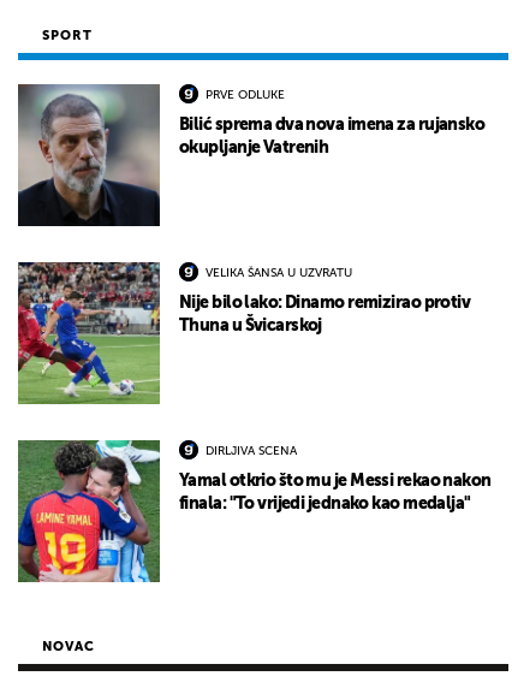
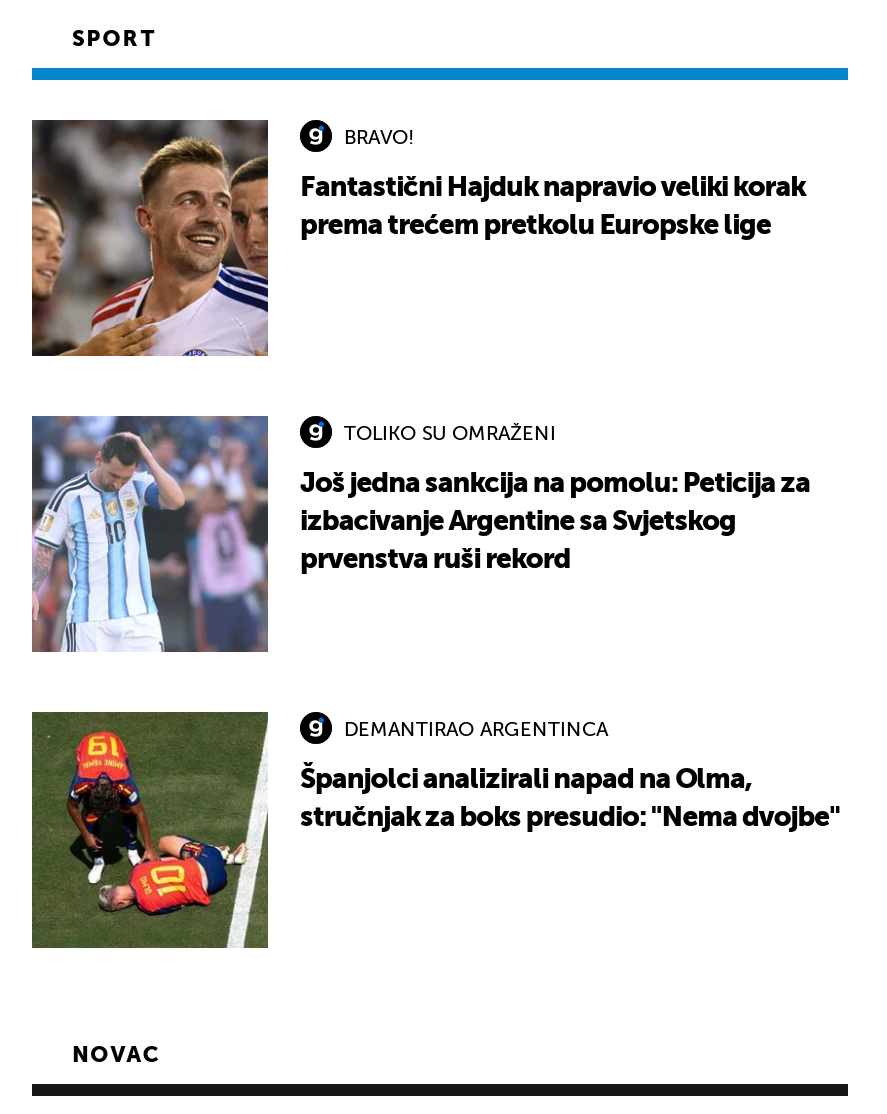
[17,83,485,227] [image] | Bilić sprema dva nova imena za rujansko | okupljanje Vatrenih -> [32,118,805,358] [image] | Fantastični Hajduk napravio veliki korak | prema trećem pretkolu Europske lige
[206,89,285,101] PRVE ODLUKE -> [344,128,414,148] BRAVO!
[17,261,470,405] [image] | Nije bilo lako: Dinamo remizirao protiv | Thuna u Švicarskoj -> [32,414,810,654] [image] | Još jedna sankcija na pomolu: Peticija za | izbacivanje Argentine sa Svjetskog | prvenstva ruši rekord
[206,267,352,279] VELIKA ŠANSA U UZVRATU -> [344,424,556,444] TOLIKO SU OMRAŽENI
[18,439,491,583] [image] | Yamal otkrio što mu je Messi rekao nakon | finala: "To vrijedi jednako kao medalja" -> [32,710,840,950] [image] | Španjolci analizirali napad na Olma, | stručnjak za boks presudio: "Nema dvojbe"
[206,445,297,457] DIRLJIVA SCENA -> [344,720,608,740] DEMANTIRAO ARGENTINCA

